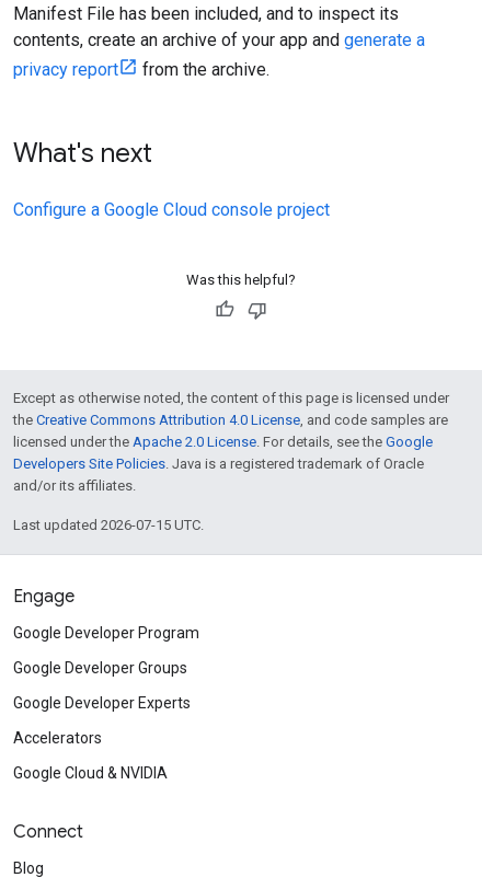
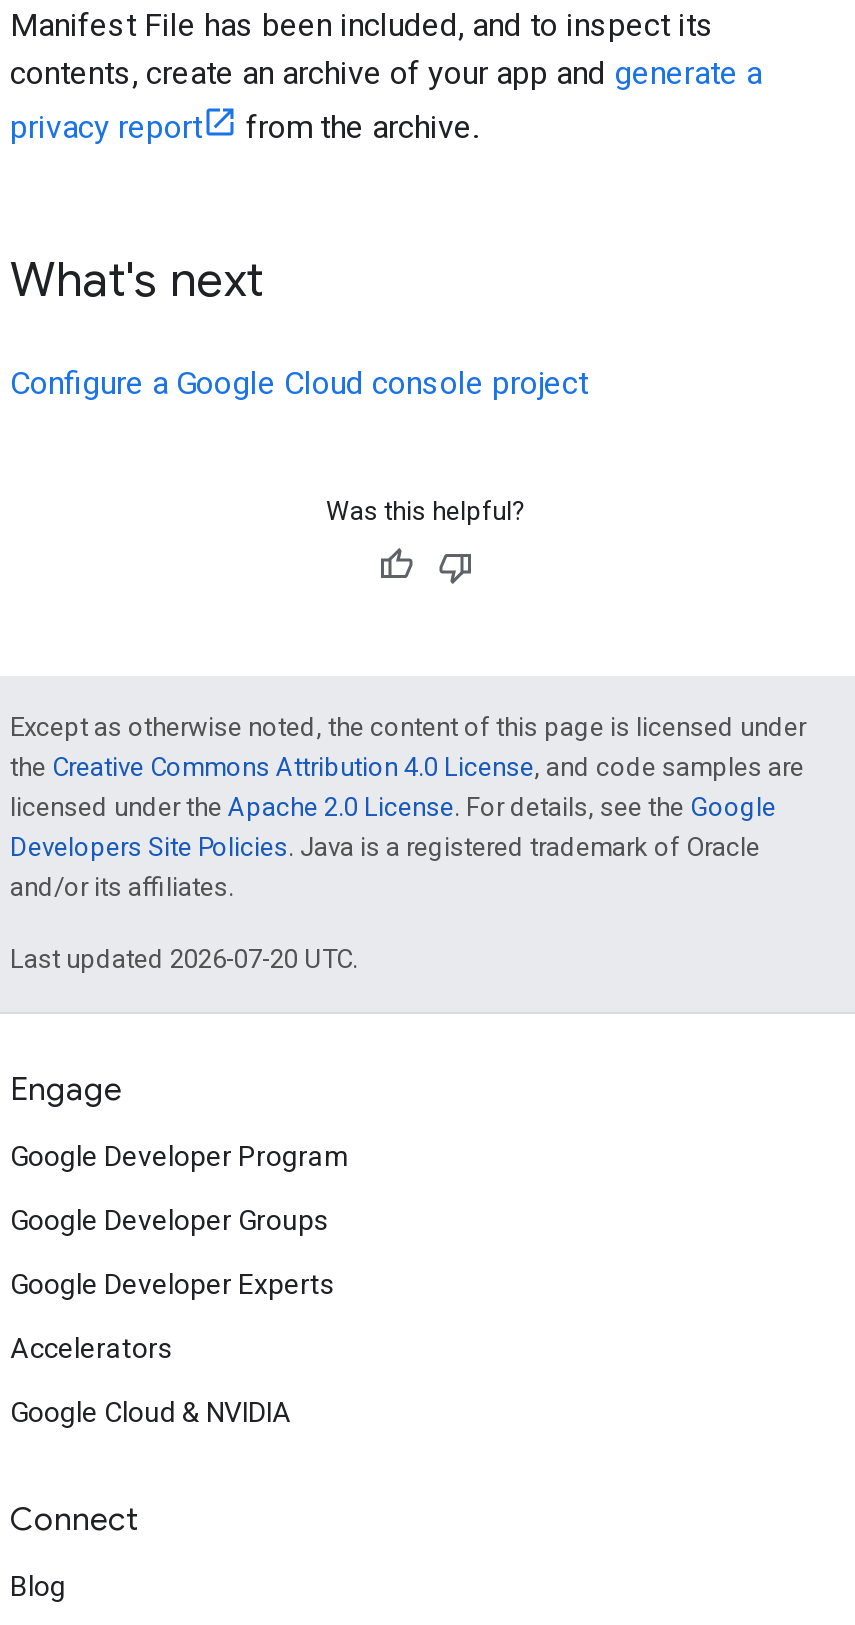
[13,517,204,533] Last updated 2026-07-15 UTC. -> [10,944,358,974] Last updated 2026-07-20 UTC.

